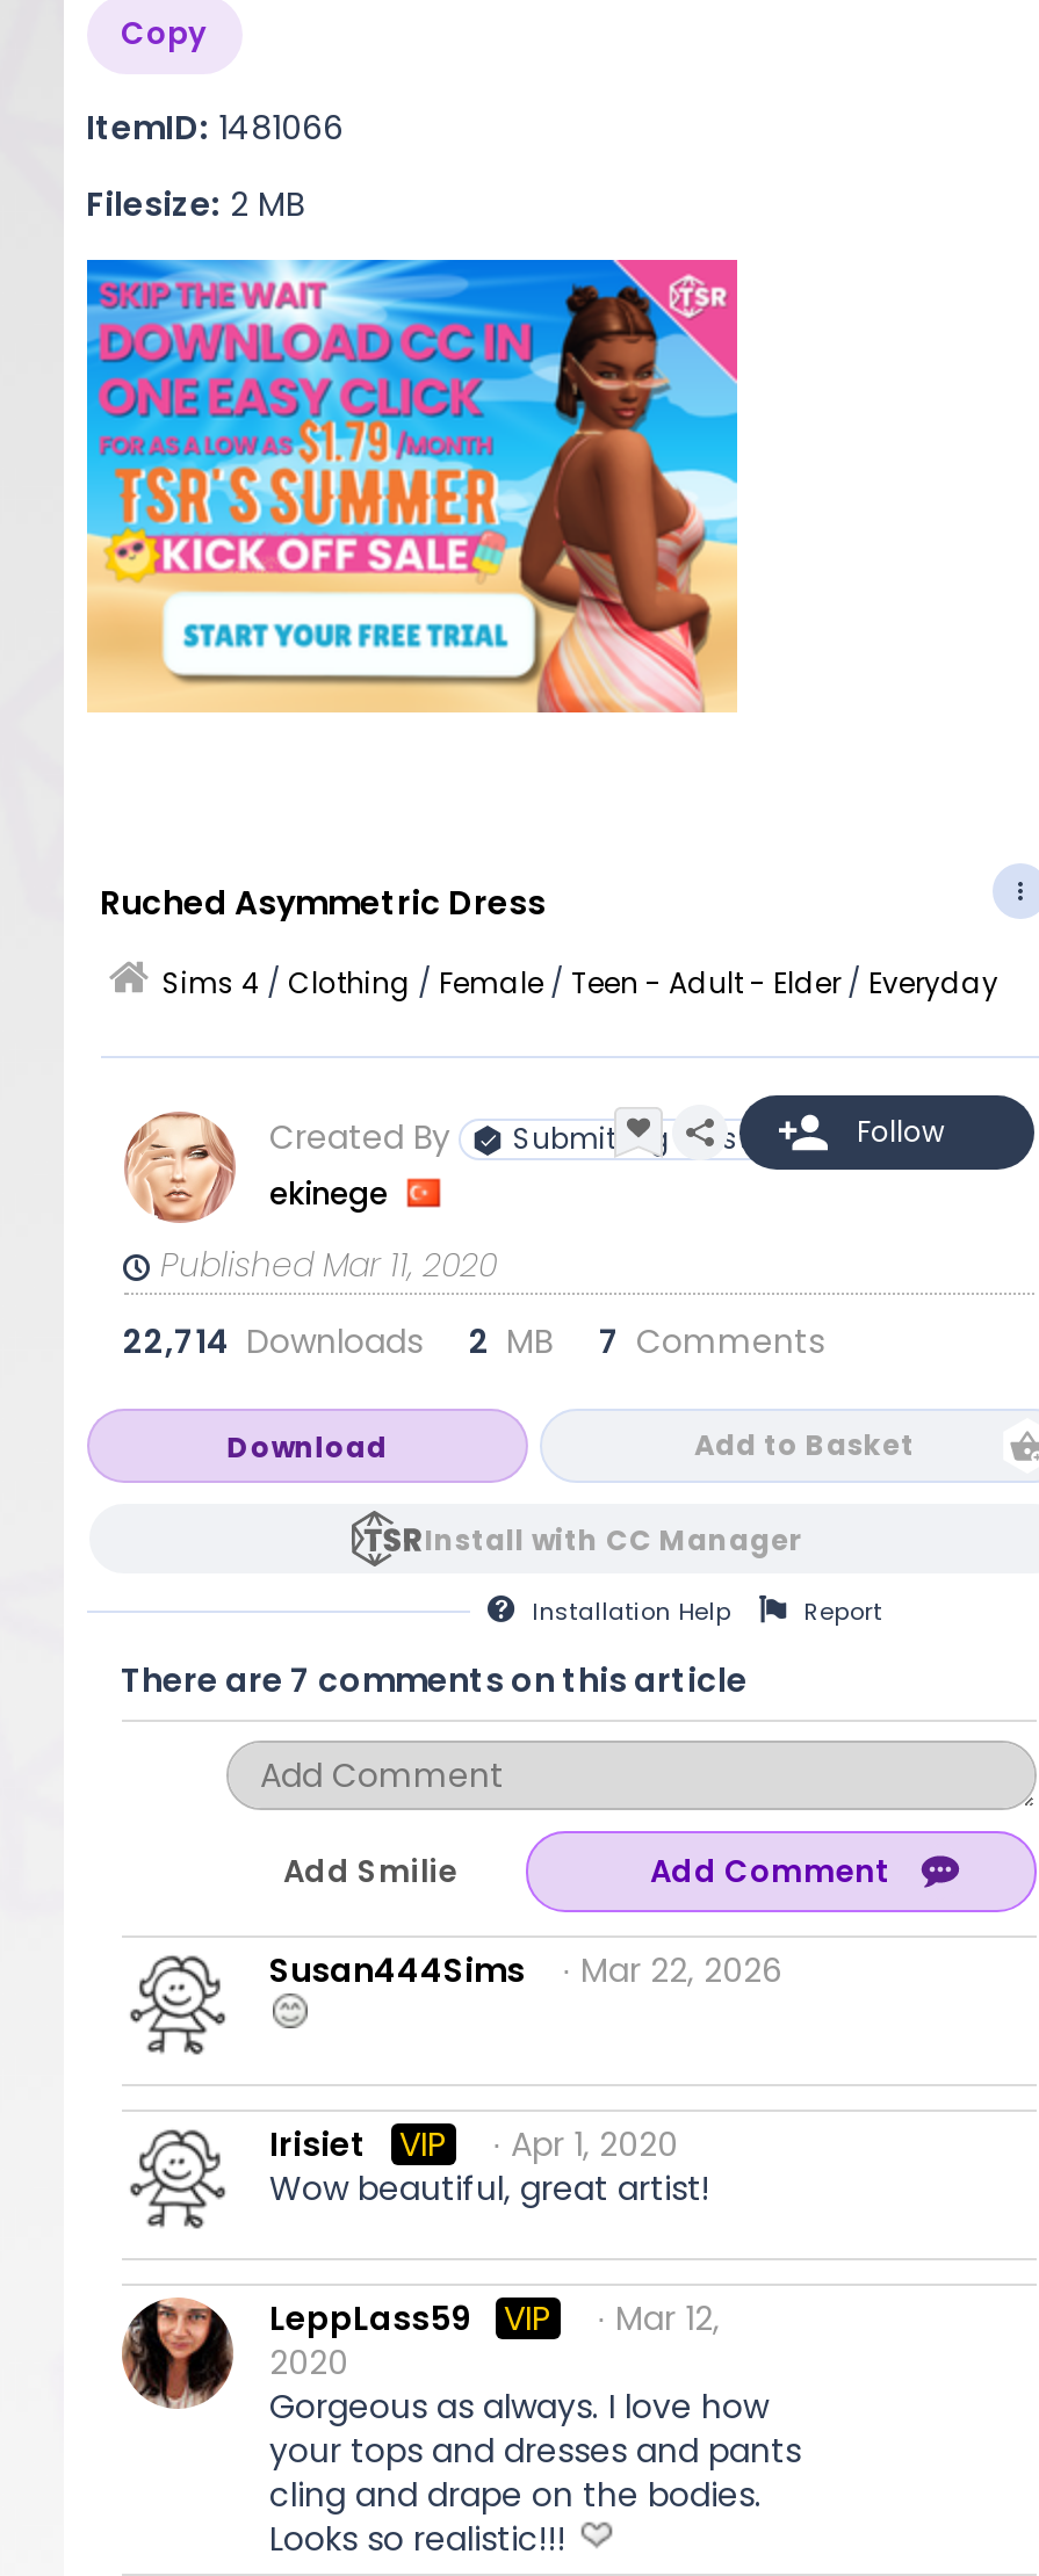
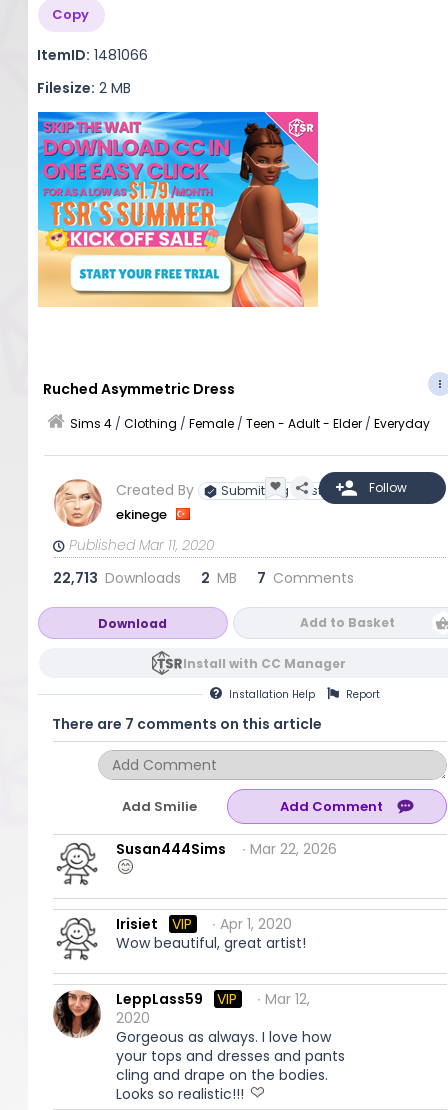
[123,1318,824,1364] 22,714 Downloads 2 MB 7 Comments -> [53,568,354,588] 22,713 Downloads 2 MB 7 Comments

